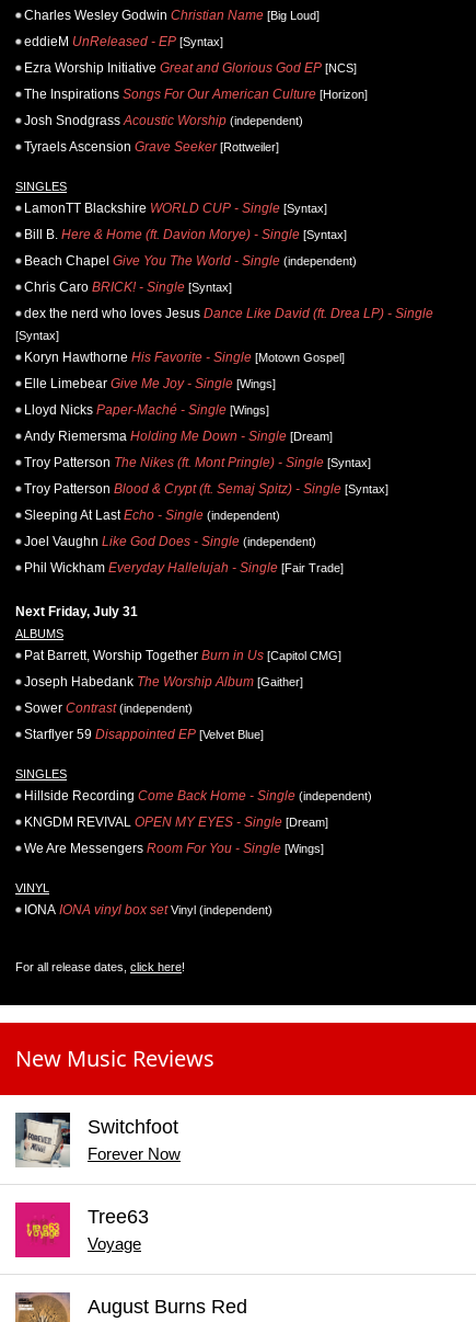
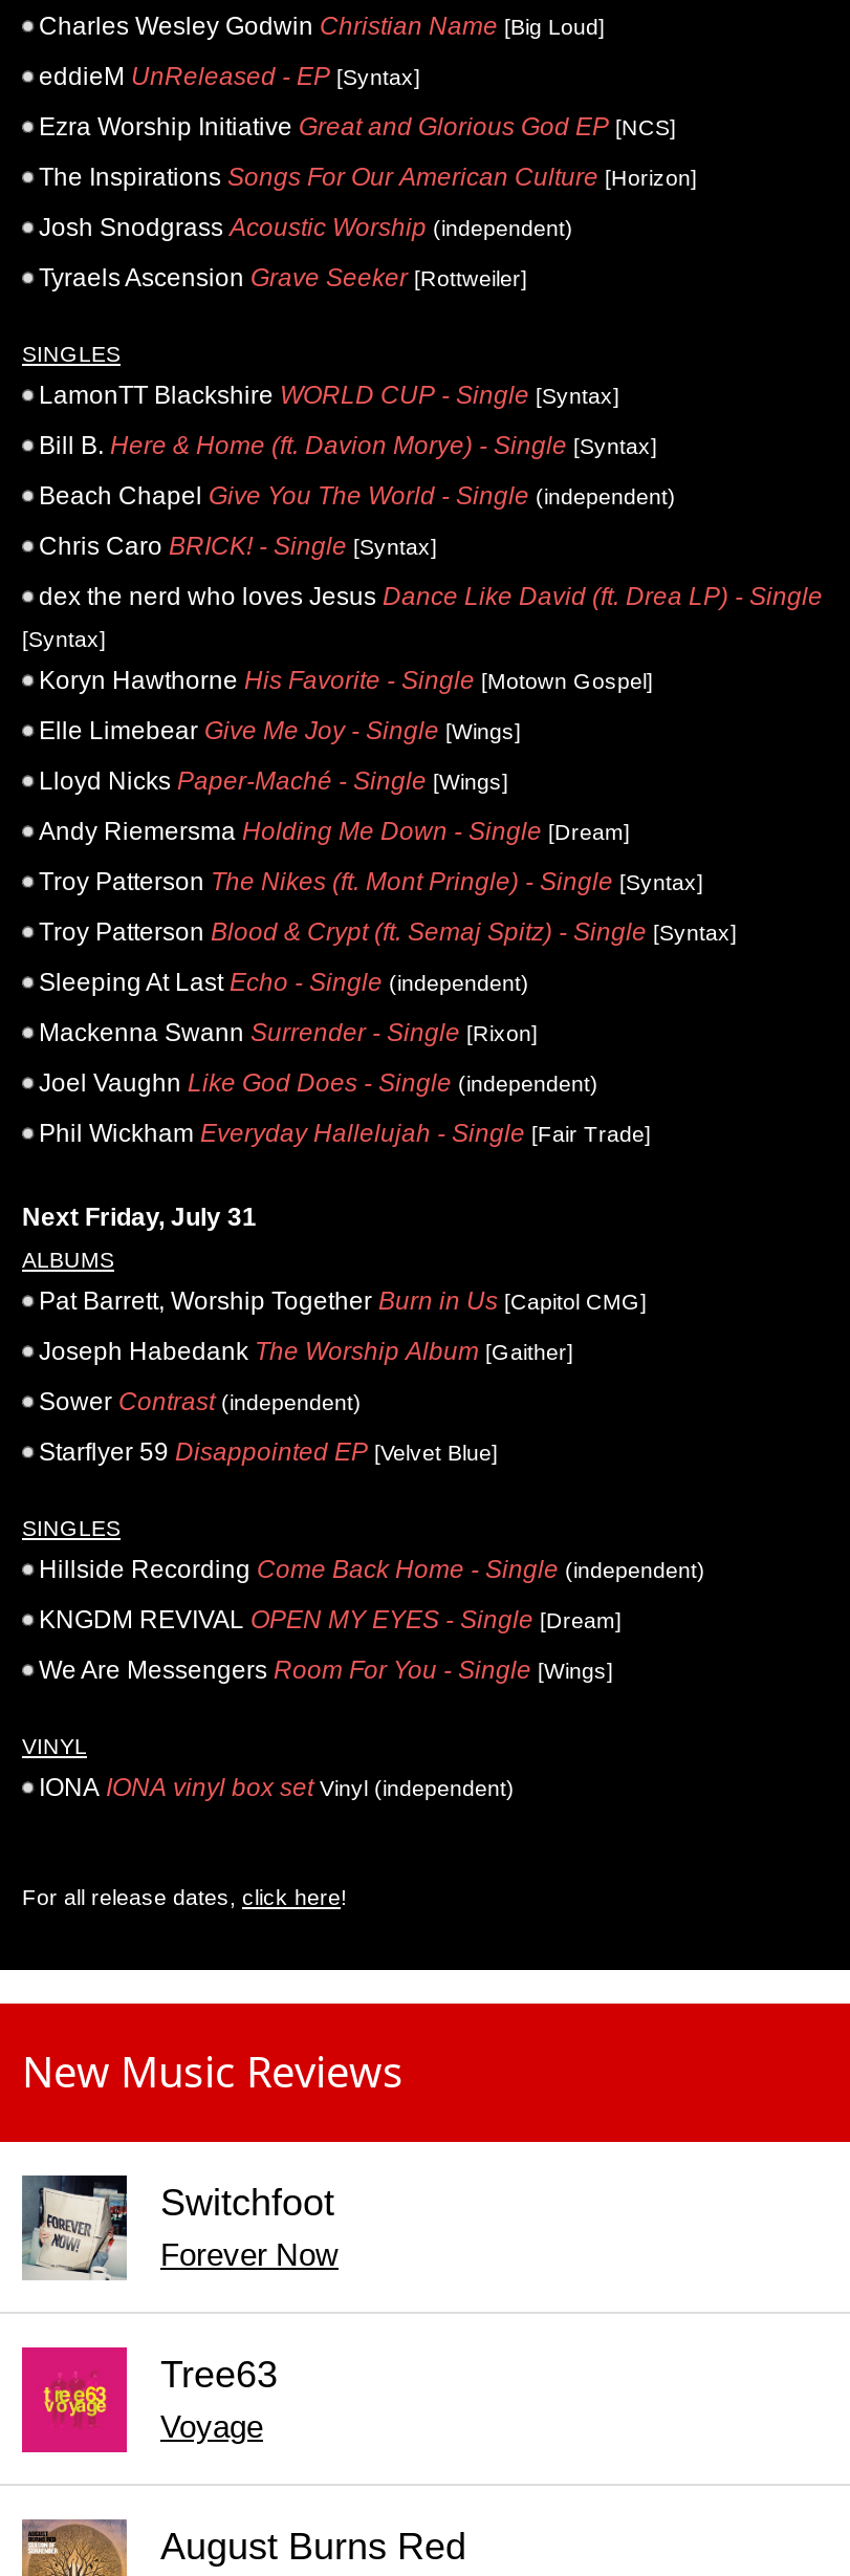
none -> [39,1018,538,1047] Mackenna Swann Surrender - Single [Rixon]

